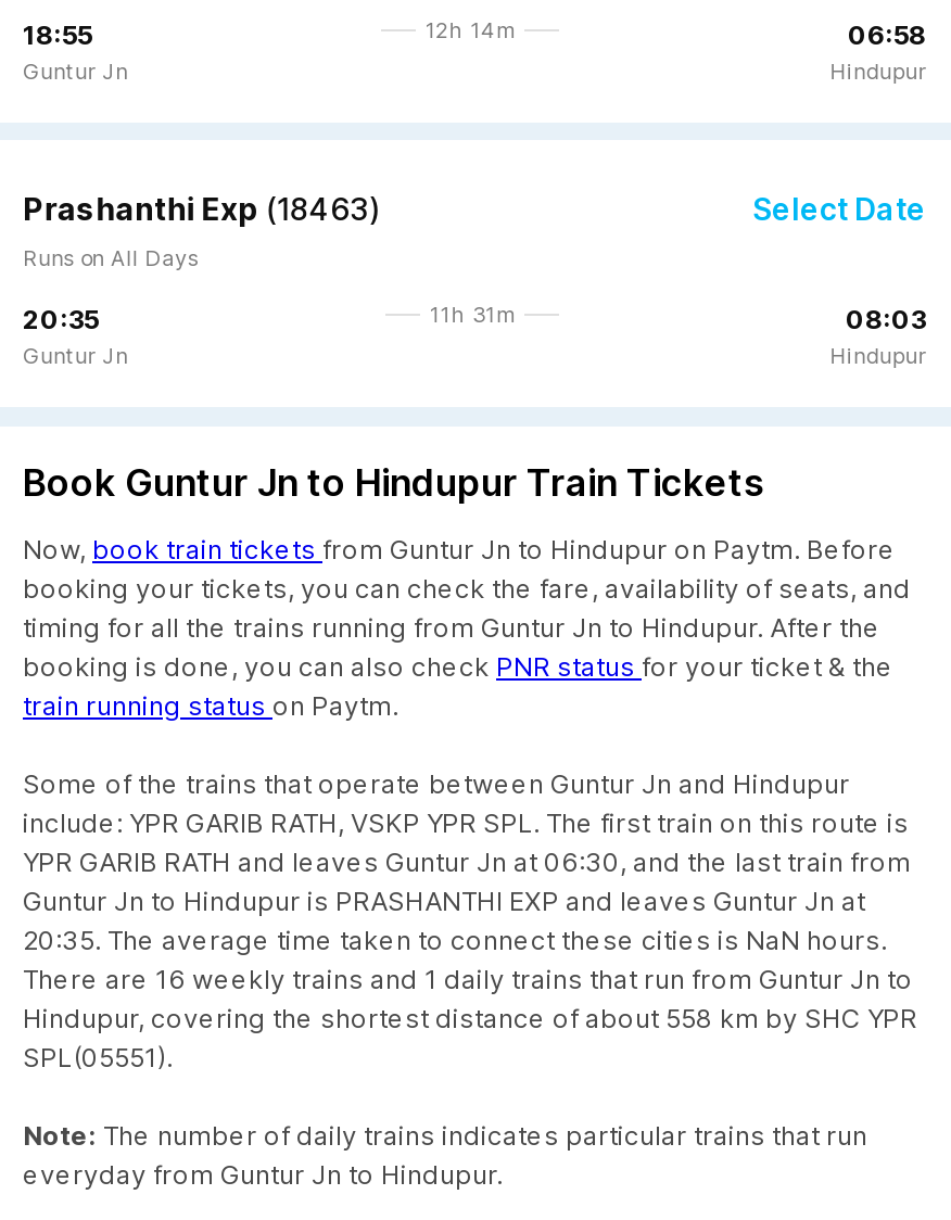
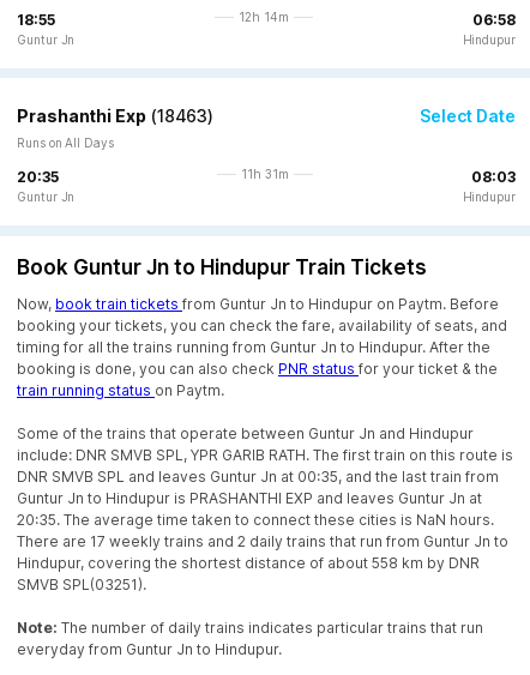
[23,806,909,839] include: YPR GARIB RATH, VSKP YPR SPL. The first train on this route is -> [17,446,513,464] include: DNR SMVB SPL, YPR GARIB RATH. The first train on this route is
[23,846,911,878] YPR GARIB RATH and leaves Guntur Jn at 06:30, and the last train from -> [17,468,499,486] DNR SMVB SPL and leaves Guntur Jn at 00:35, and the last train from
[23,963,917,1073] There are 16 weekly trains and 1 daily trains that run from Guntur Jn to | Hindupur, covering the shortest distance of about 558 km by SHC YPR | SPL(05551). -> [17,532,508,593] There are 17 weekly trains and 2 daily trains that run from Guntur Jn to | Hindupur, covering the shortest distance of about 558 km by DNR | SMVB SPL(03251).

